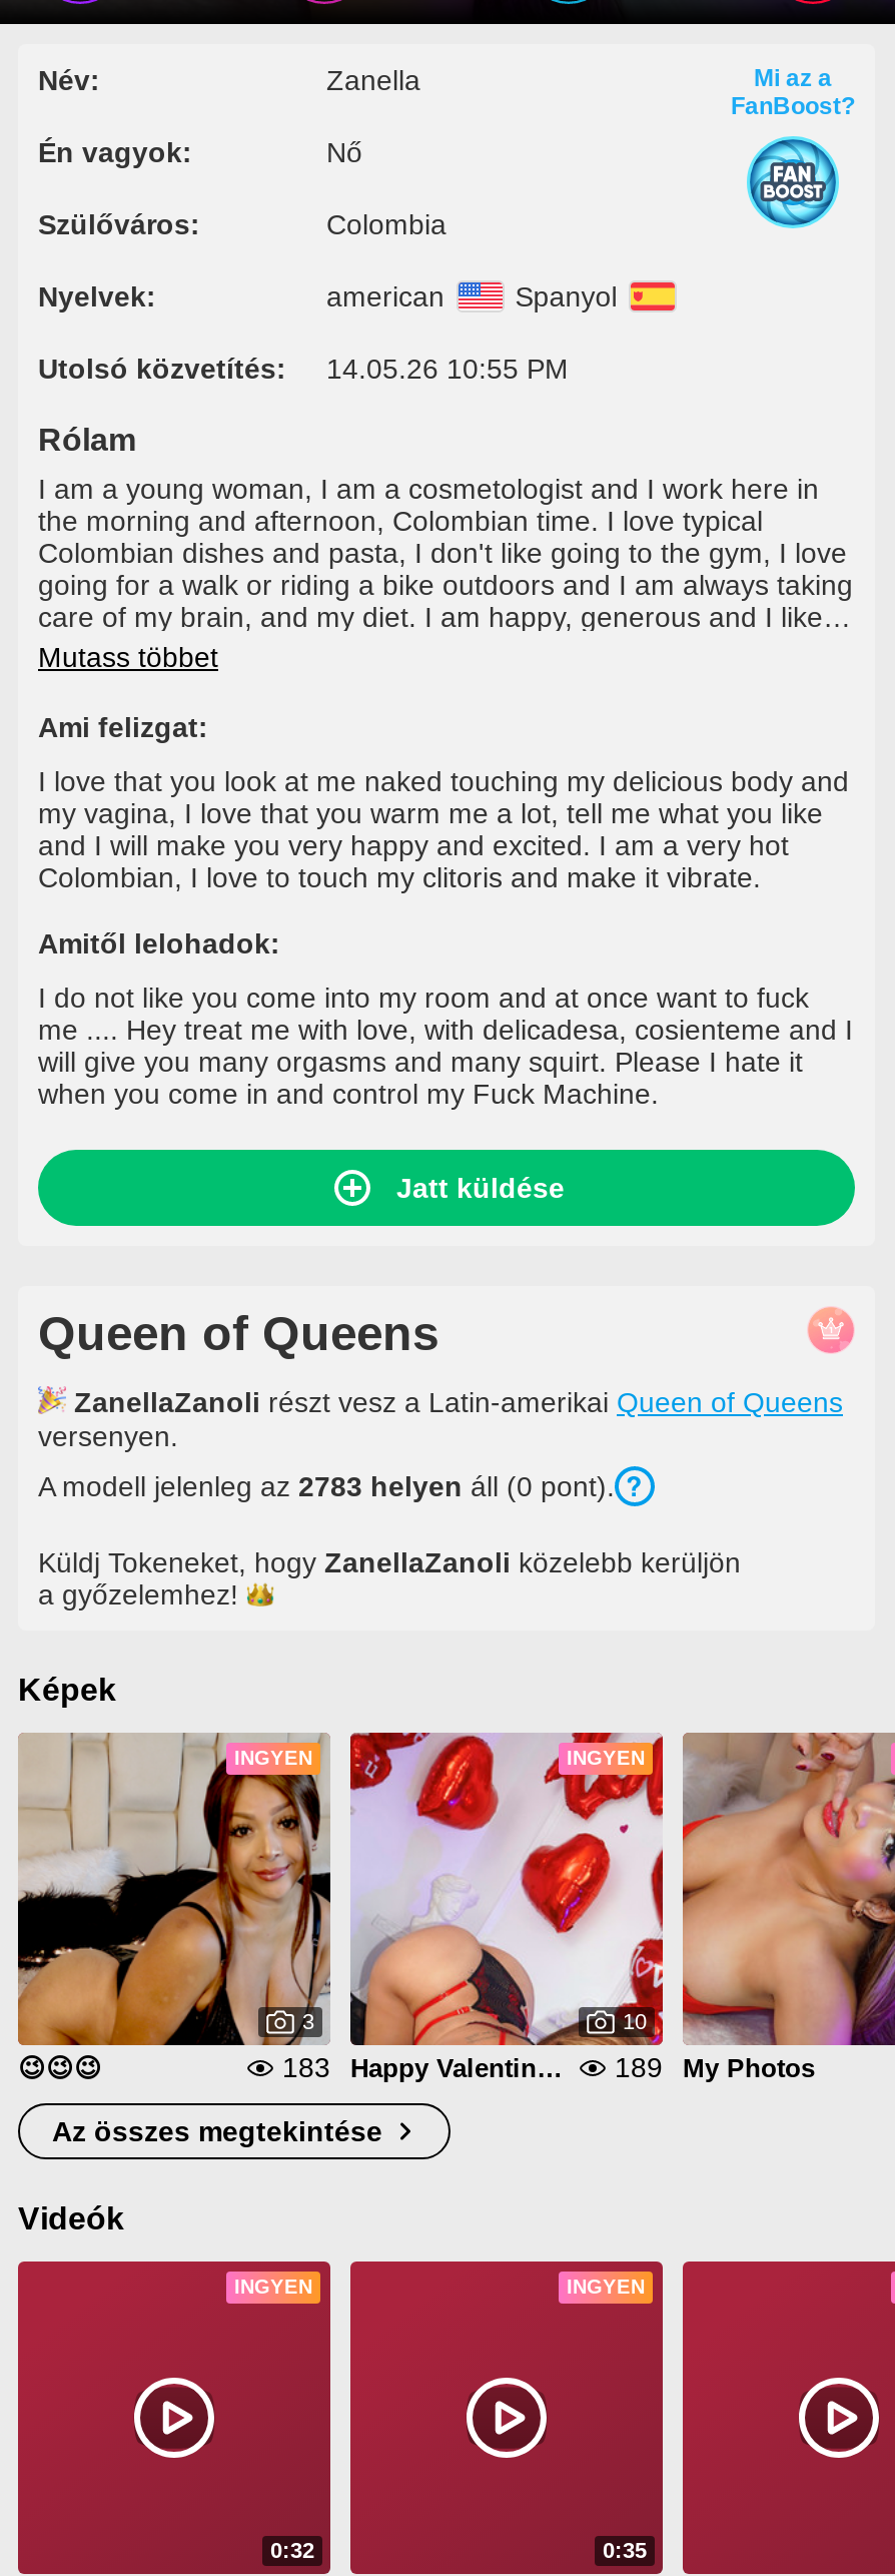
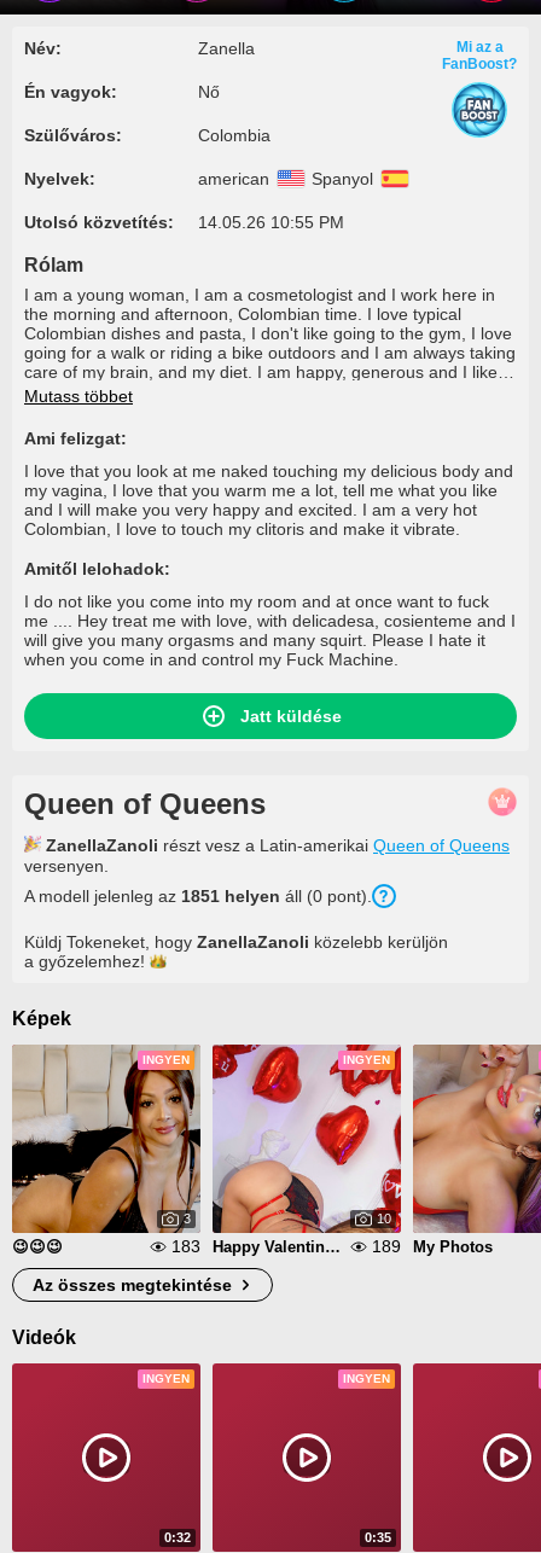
[38,1470,615,1502] A modell jelenleg az 2783 helyen áll (0 pont). -> [24,886,372,906] A modell jelenleg az 1851 helyen áll (0 pont).

